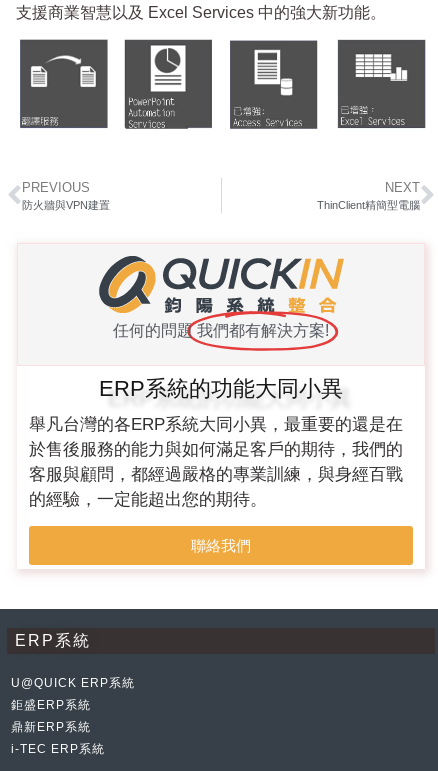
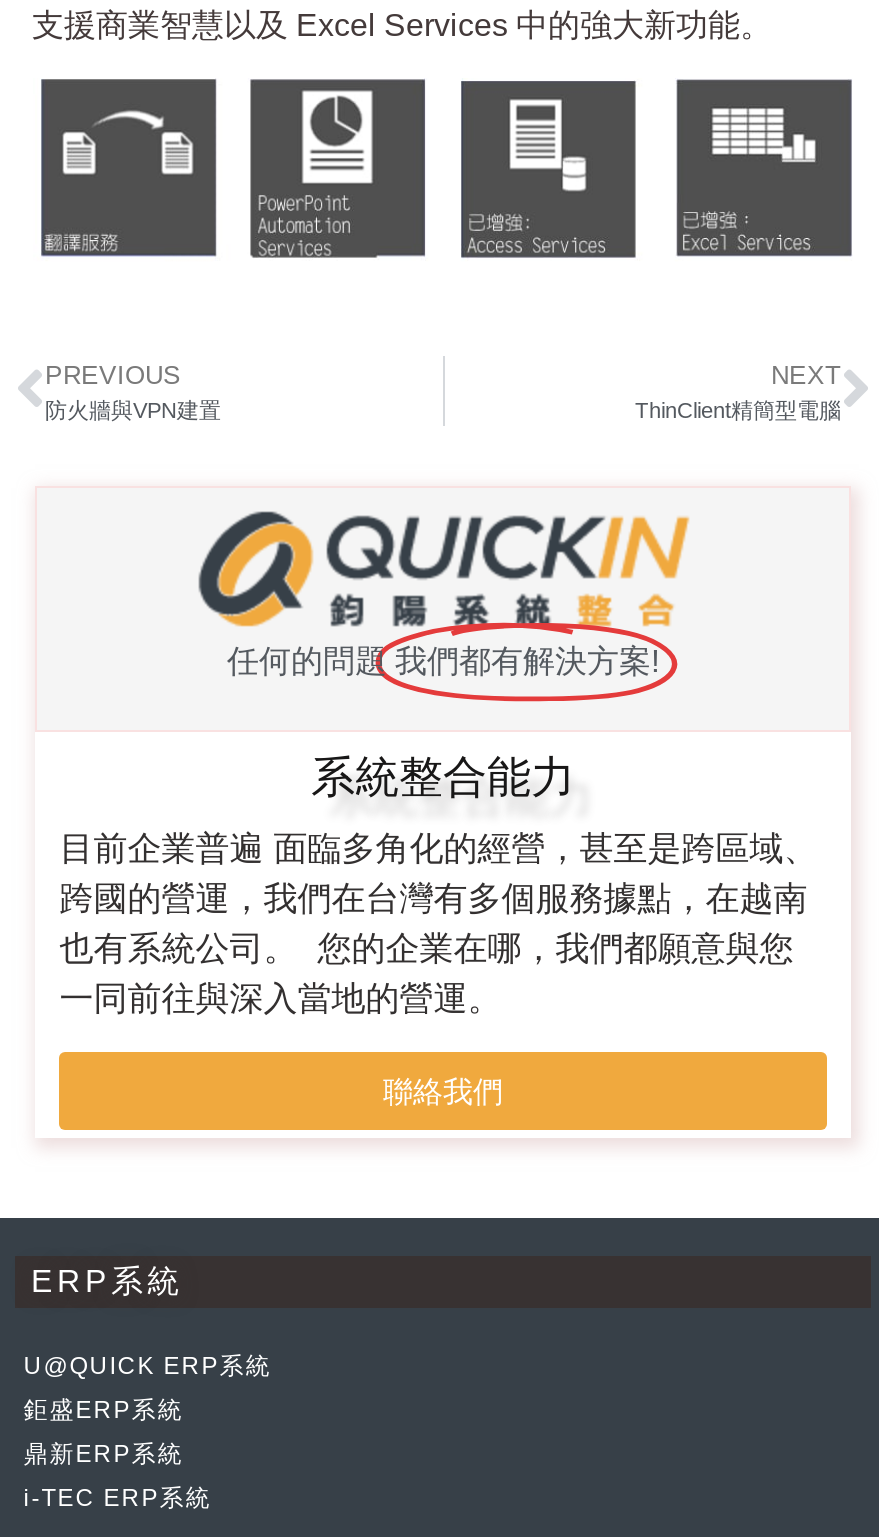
[99,376,343,401] ERP系統的功能大同小異 -> [311,752,575,802] 系統整合能力
[29,415,403,509] 舉凡台灣的各ERP系統大同小異，最重要的還是在 | 於售後服務的能力與如何滿足客戶的期待，我們的 | 客服與顧問，都經過嚴格的專業訓練，與身經百戰 | 的經驗，一定能超出您的期待。 -> [59,830,817,1018] 目前企業普遍 面臨多角化的經營，甚至是跨區域、 | 跨國的營運，我們在台灣有多個服務據點，在越南 | 也有系統公司。 您的企業在哪，我們都願意與您 | 一同前往與深入當地的營運。

